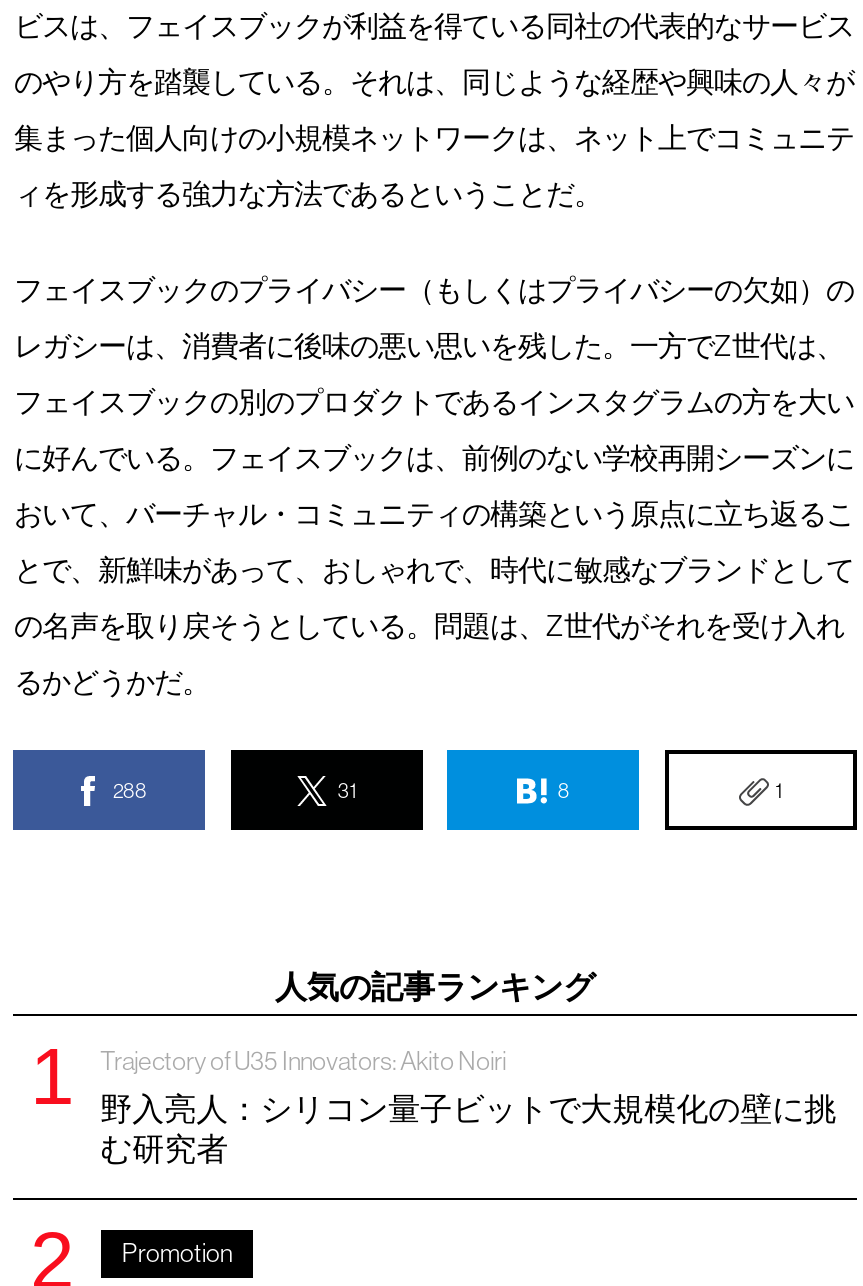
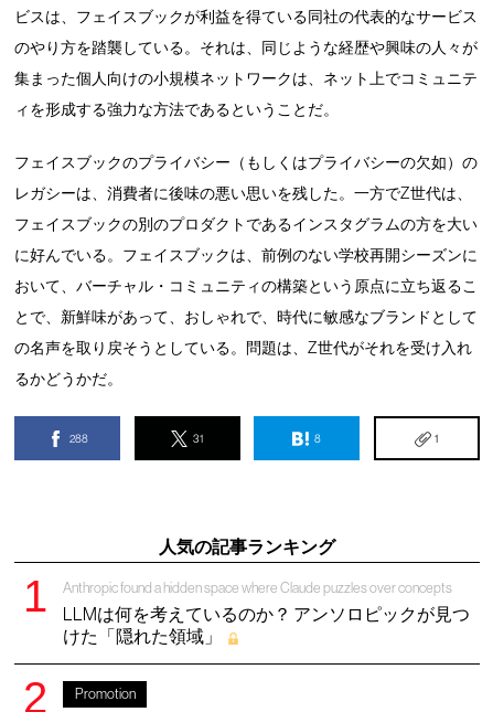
[100,1046,836,1166] Trajectory of U35 Innovators: Akito Noiri | 野入亮人：シリコン量子ビットで大規模化の壁に挑 | む研究者 -> [62,580,469,646] Anthropic found a hidden space where Claude puzzles over concepts | LLMは何を考えているのか？ アンソロピックが見つ | けた「隠れた領域」

